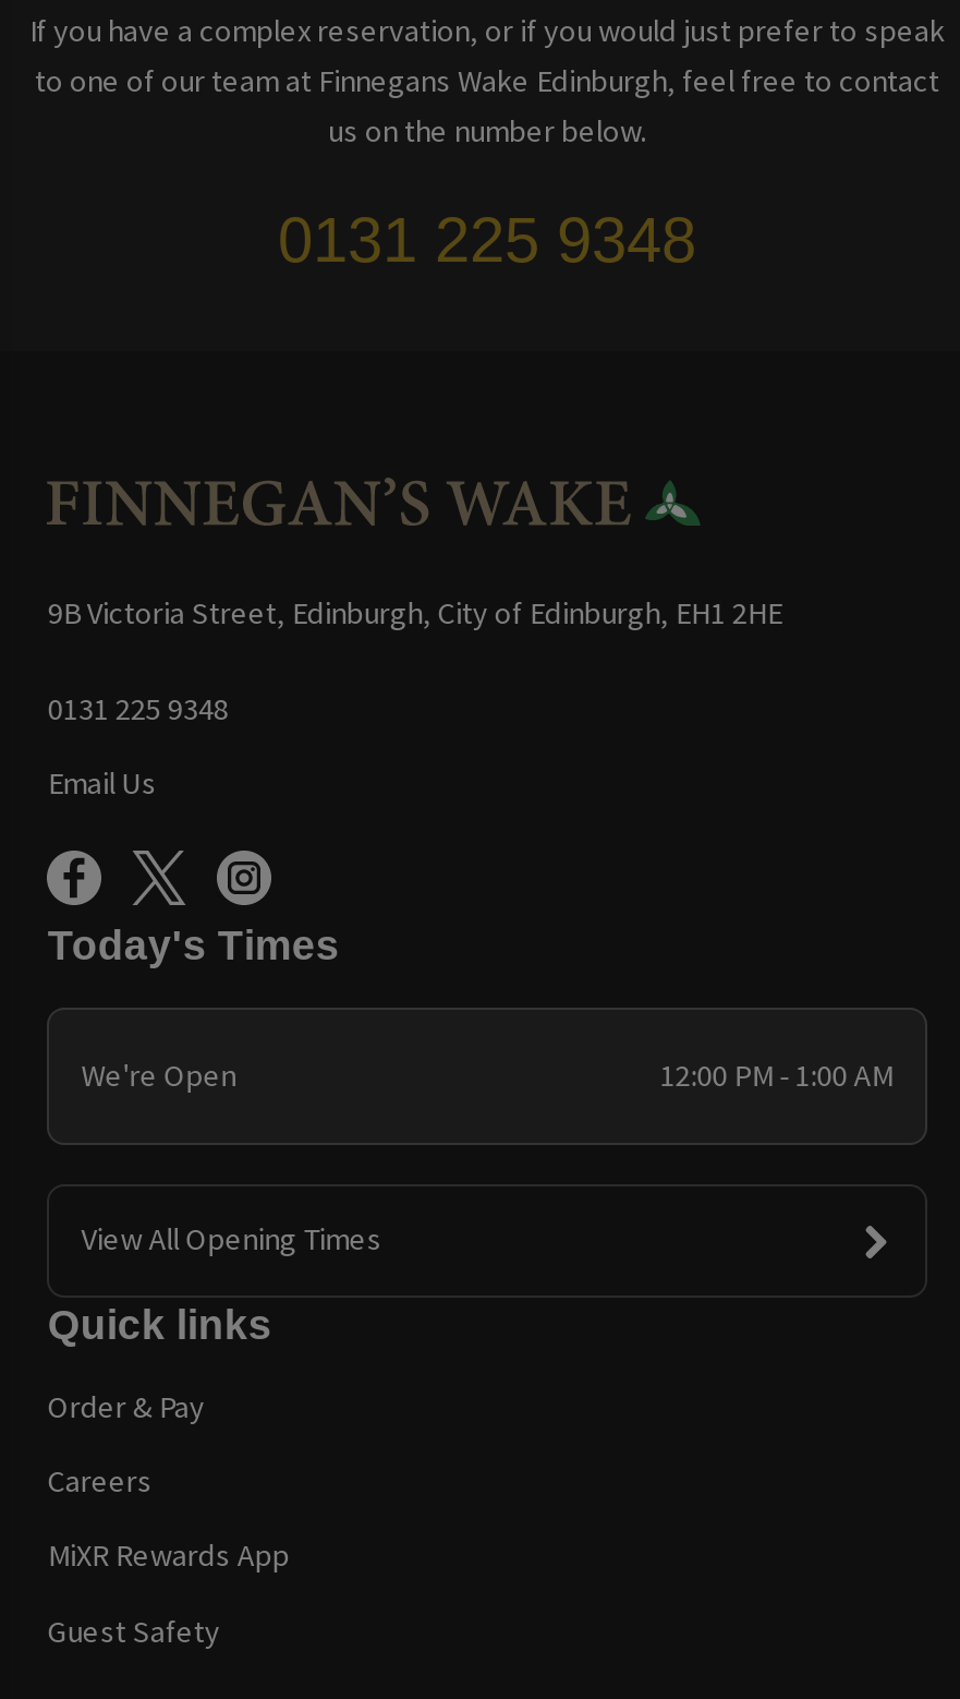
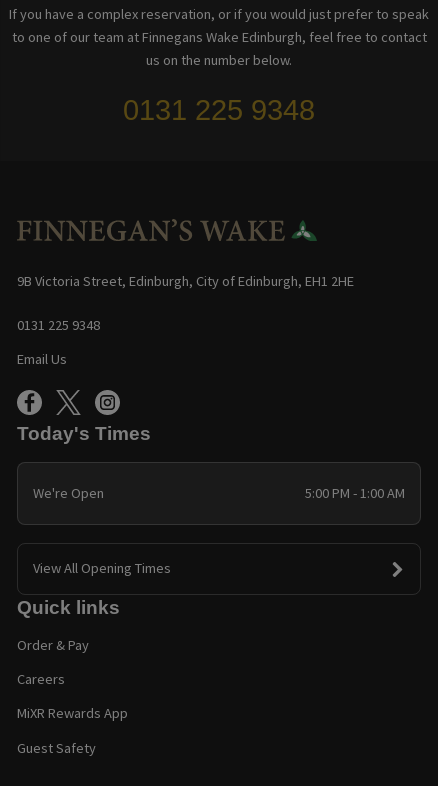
[660,1055,893,1095] 12:00 PM - 1:00 AM -> [305,484,405,502] 5:00 PM - 1:00 AM

